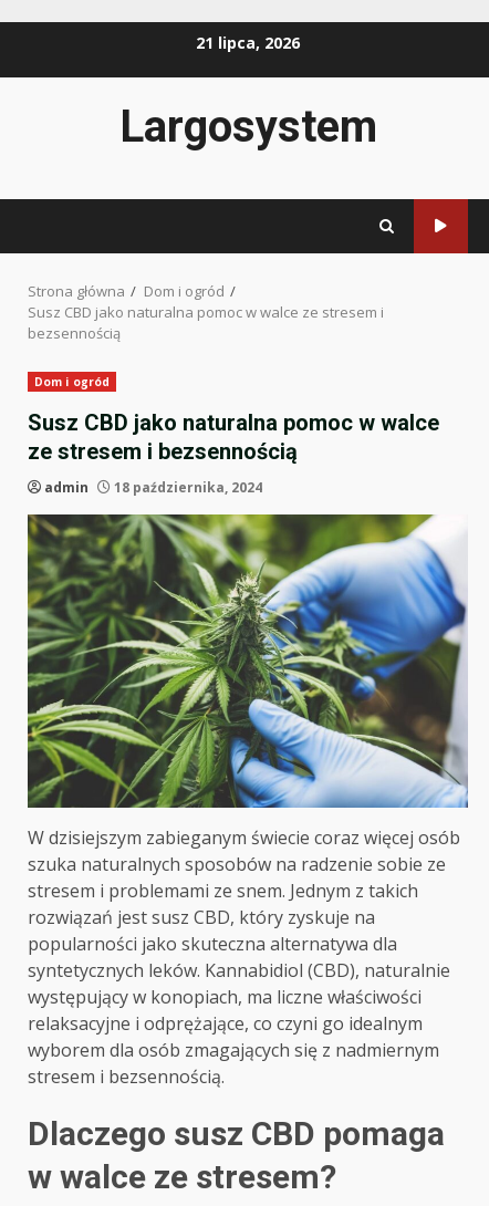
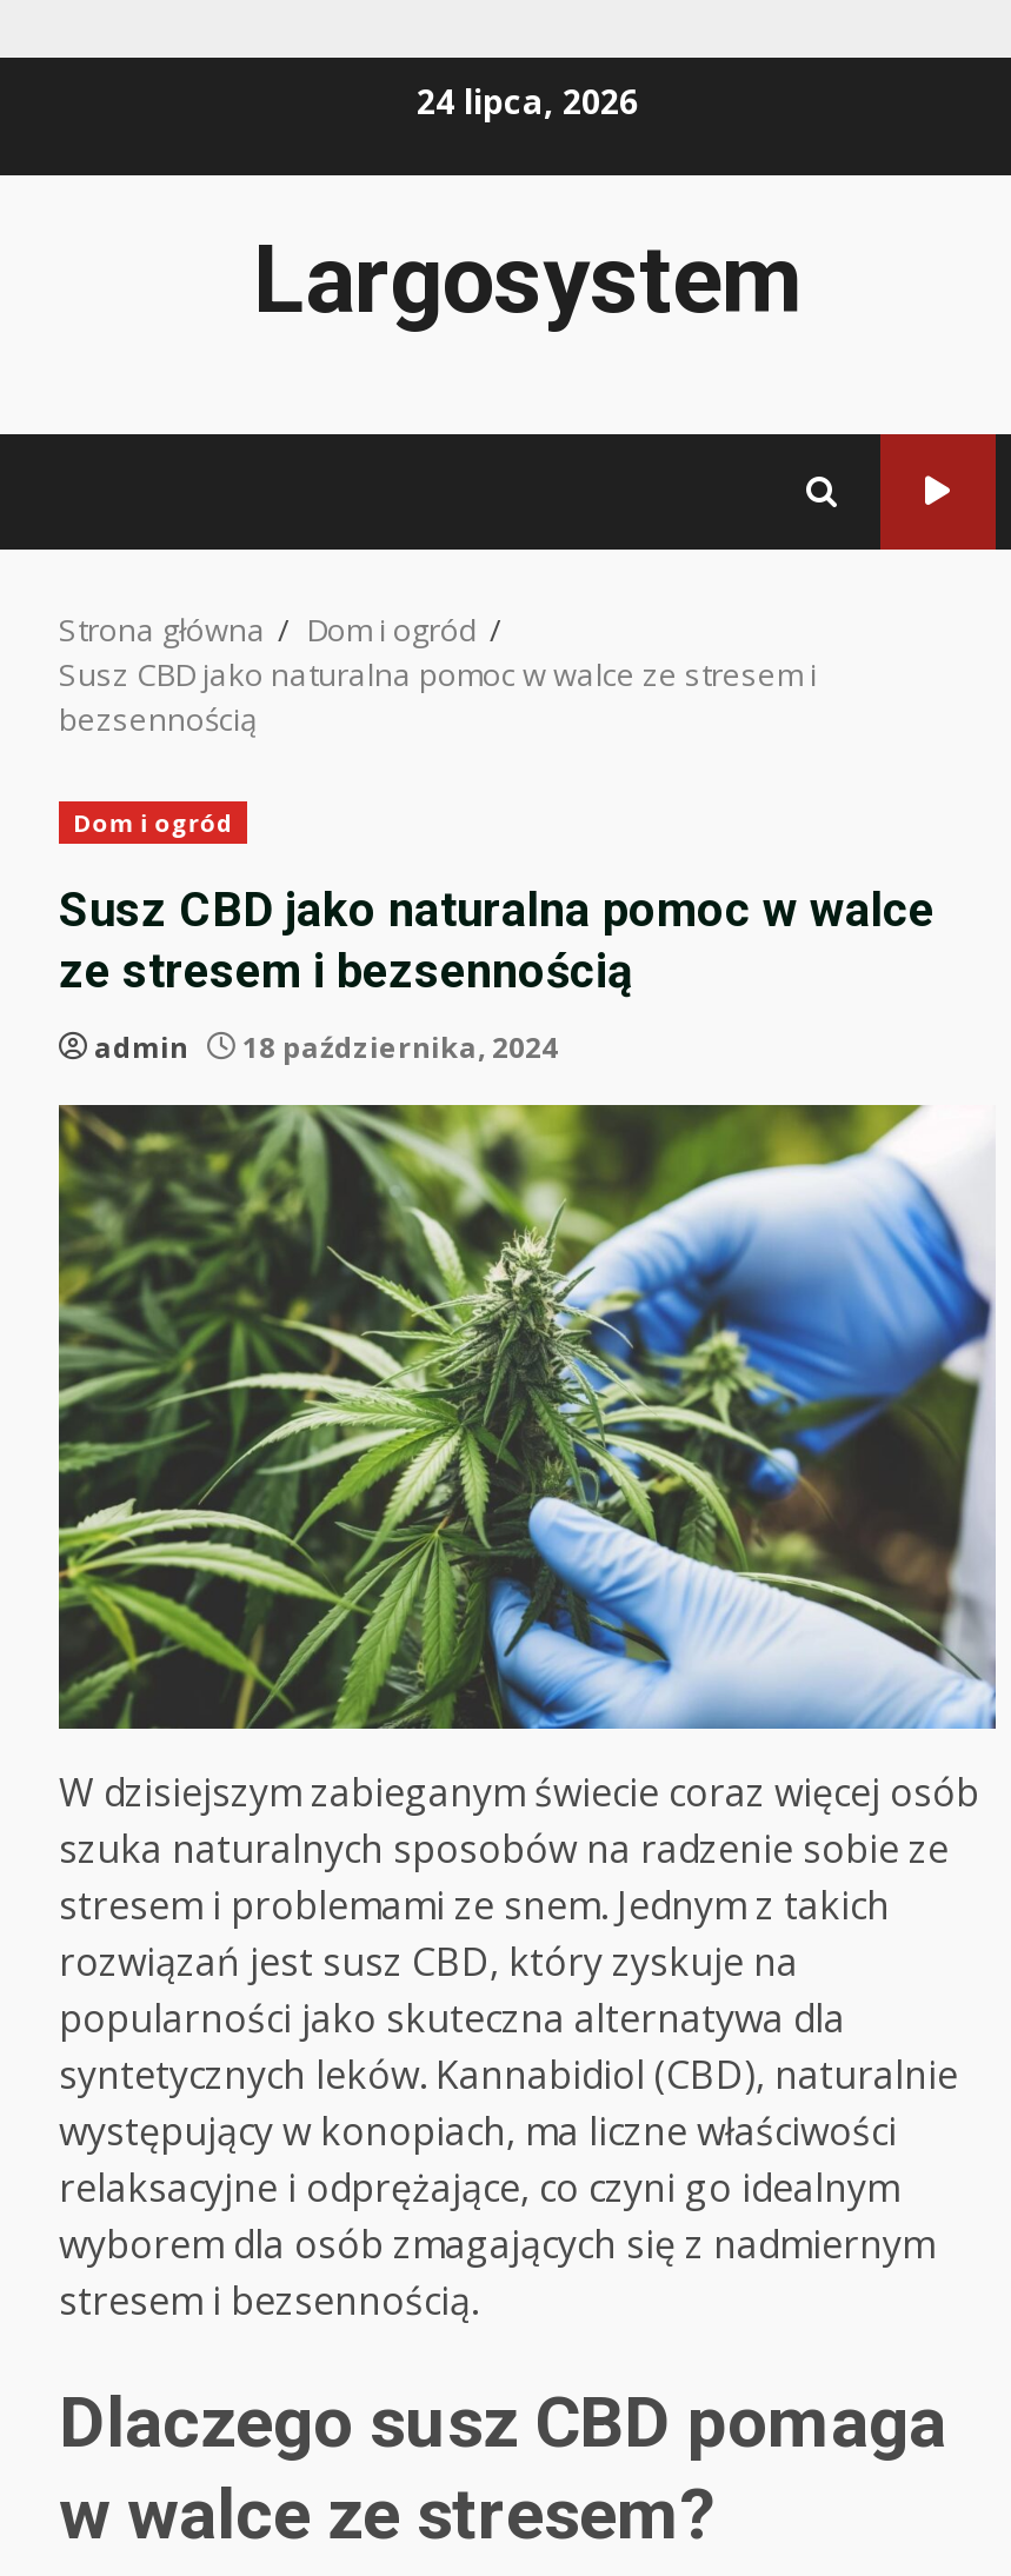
[196,32,300,53] 21 lipca, 2026 -> [417,78,638,122] 24 lipca, 2026

